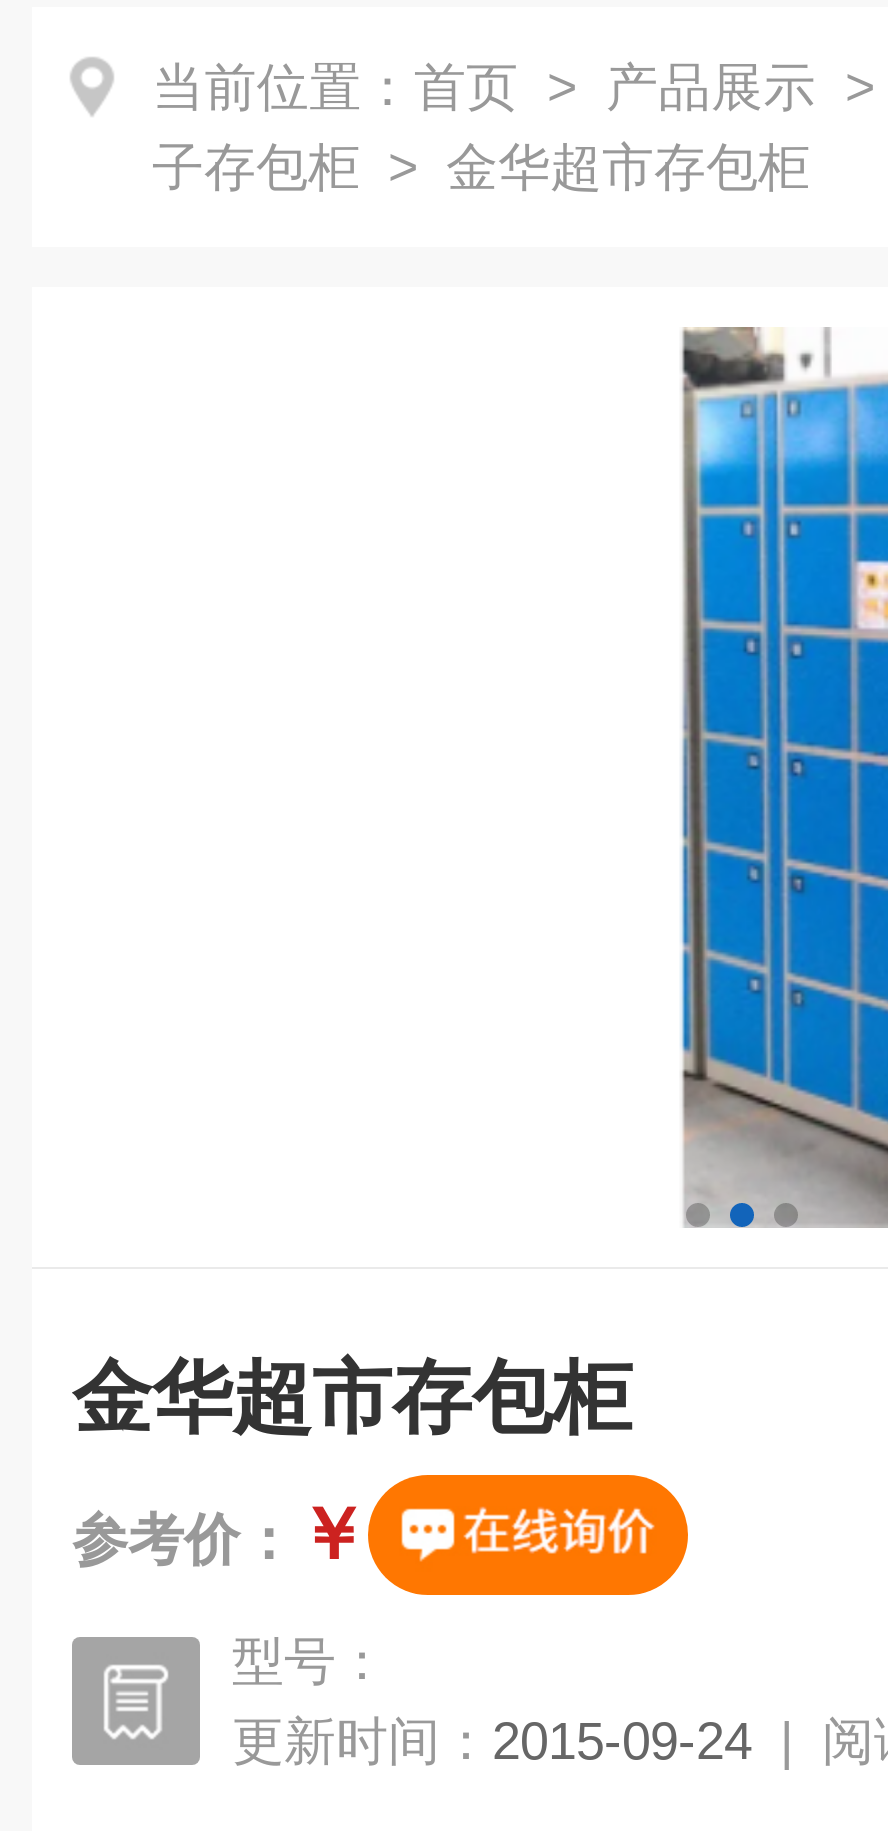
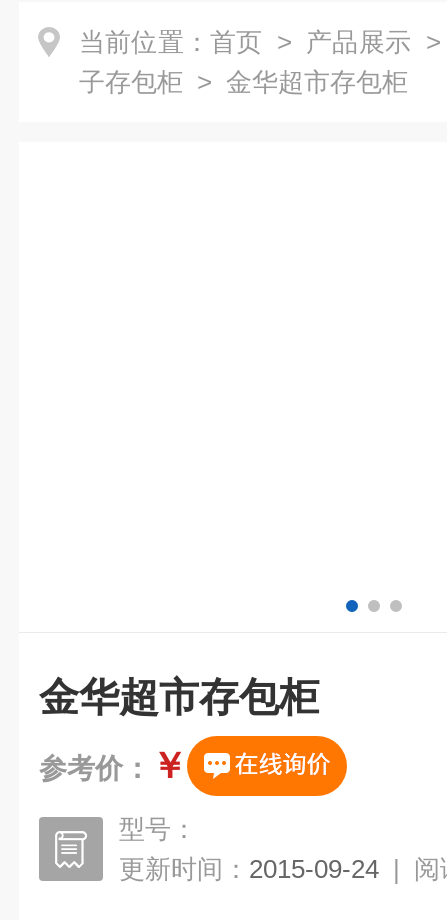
[680,325,882,1229] [image] -> none

